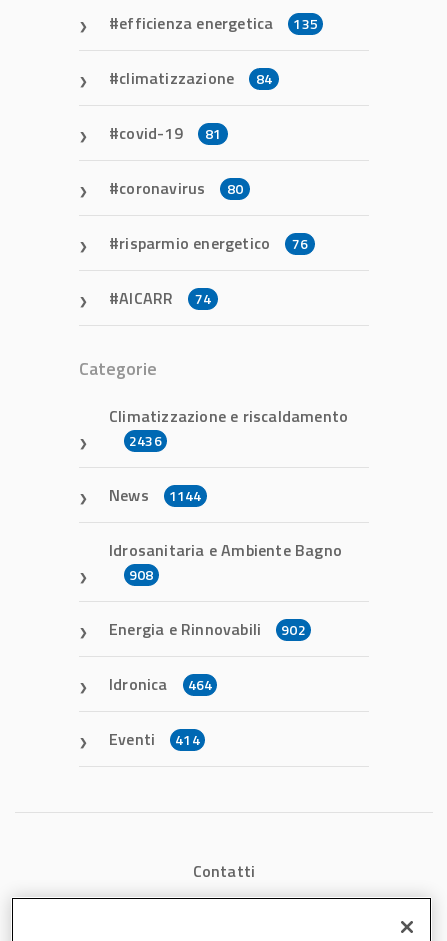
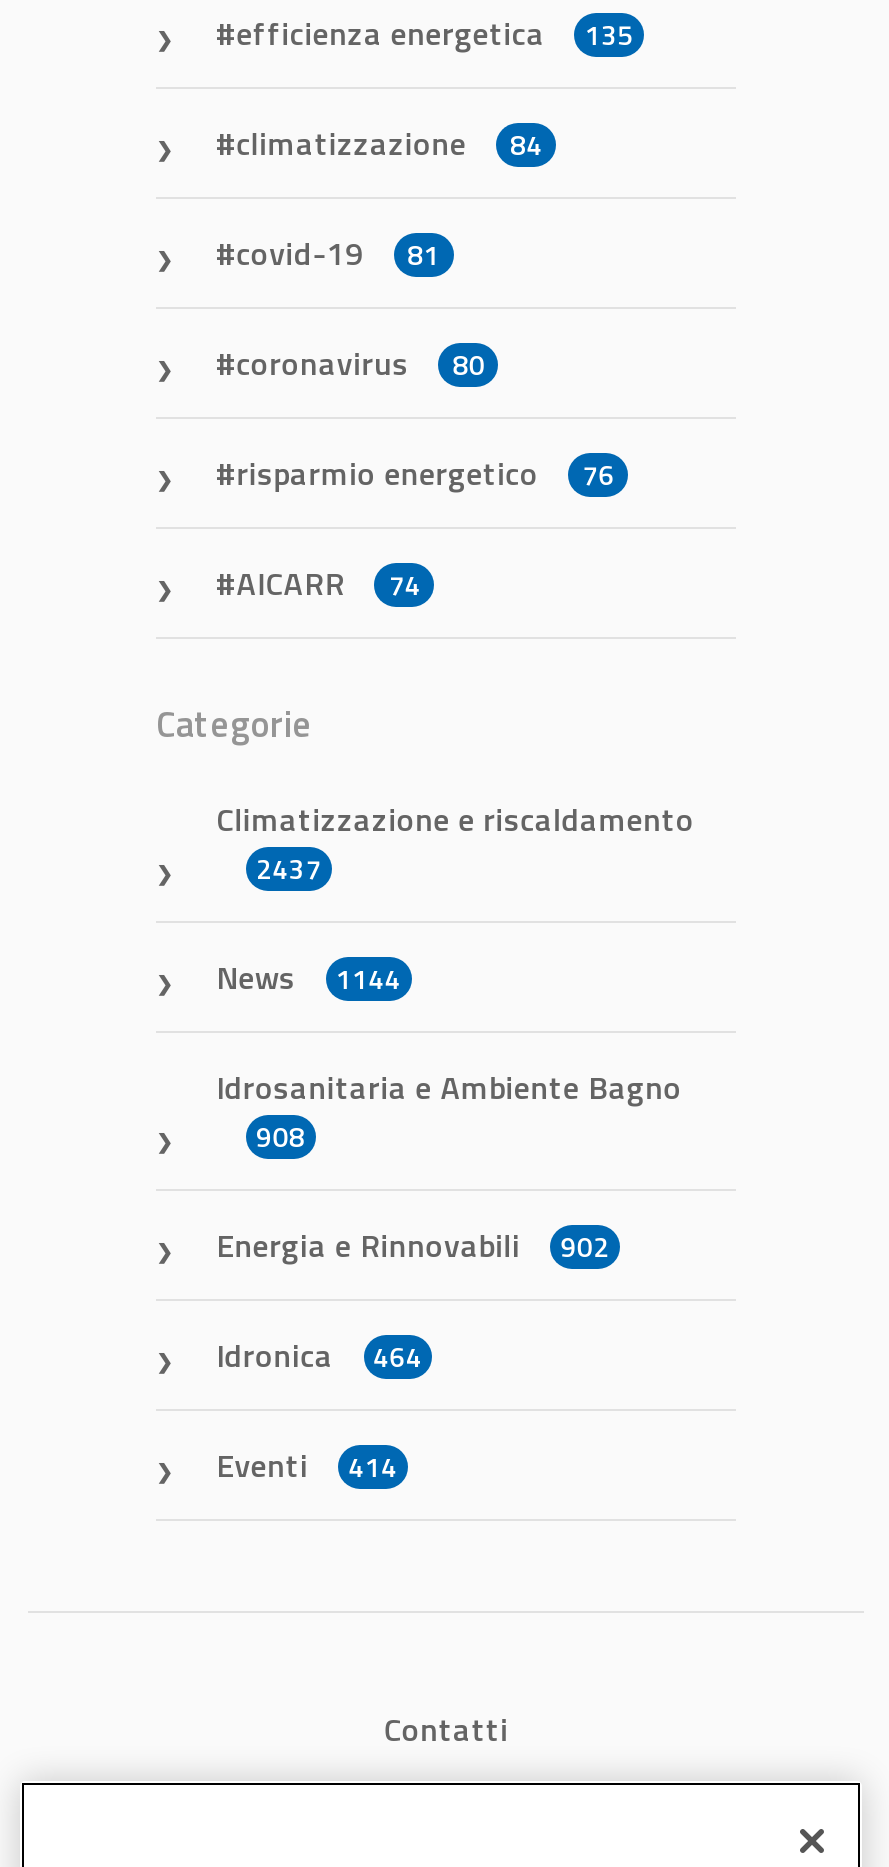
[129,430,162,451] 2436 -> [256,848,322,890] 2437

